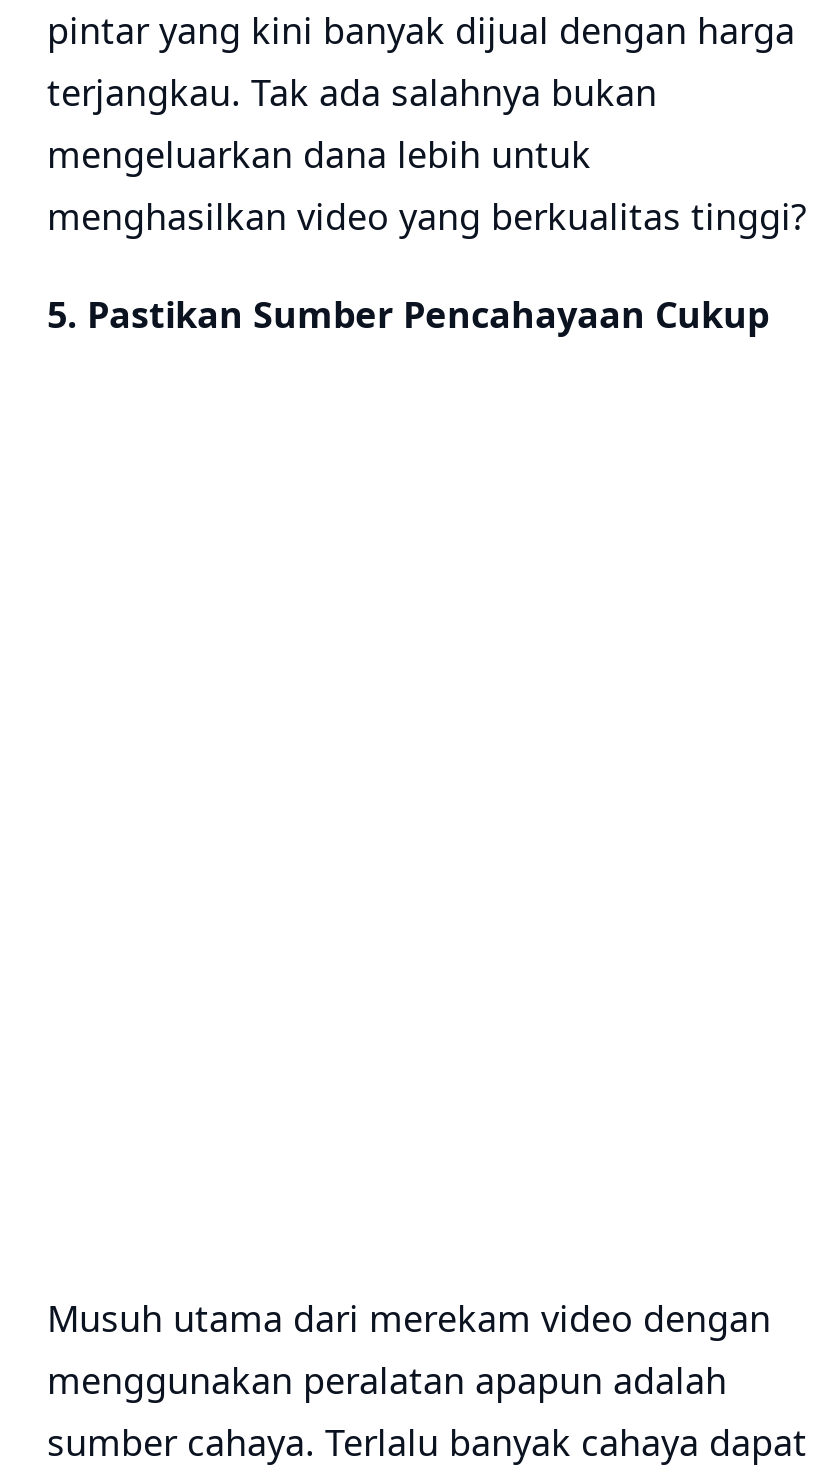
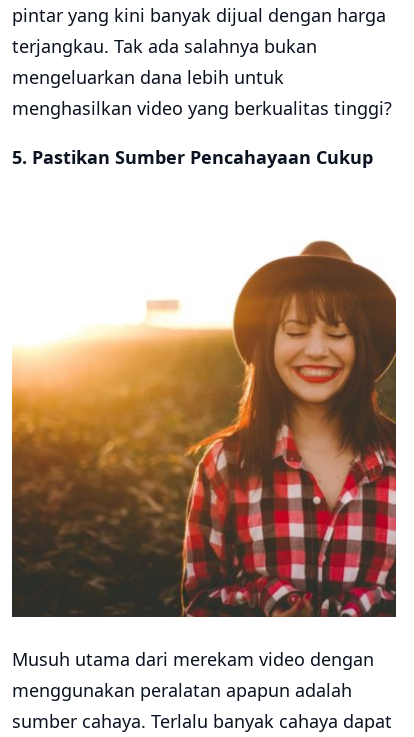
none -> [11,239,397,618] [image]

